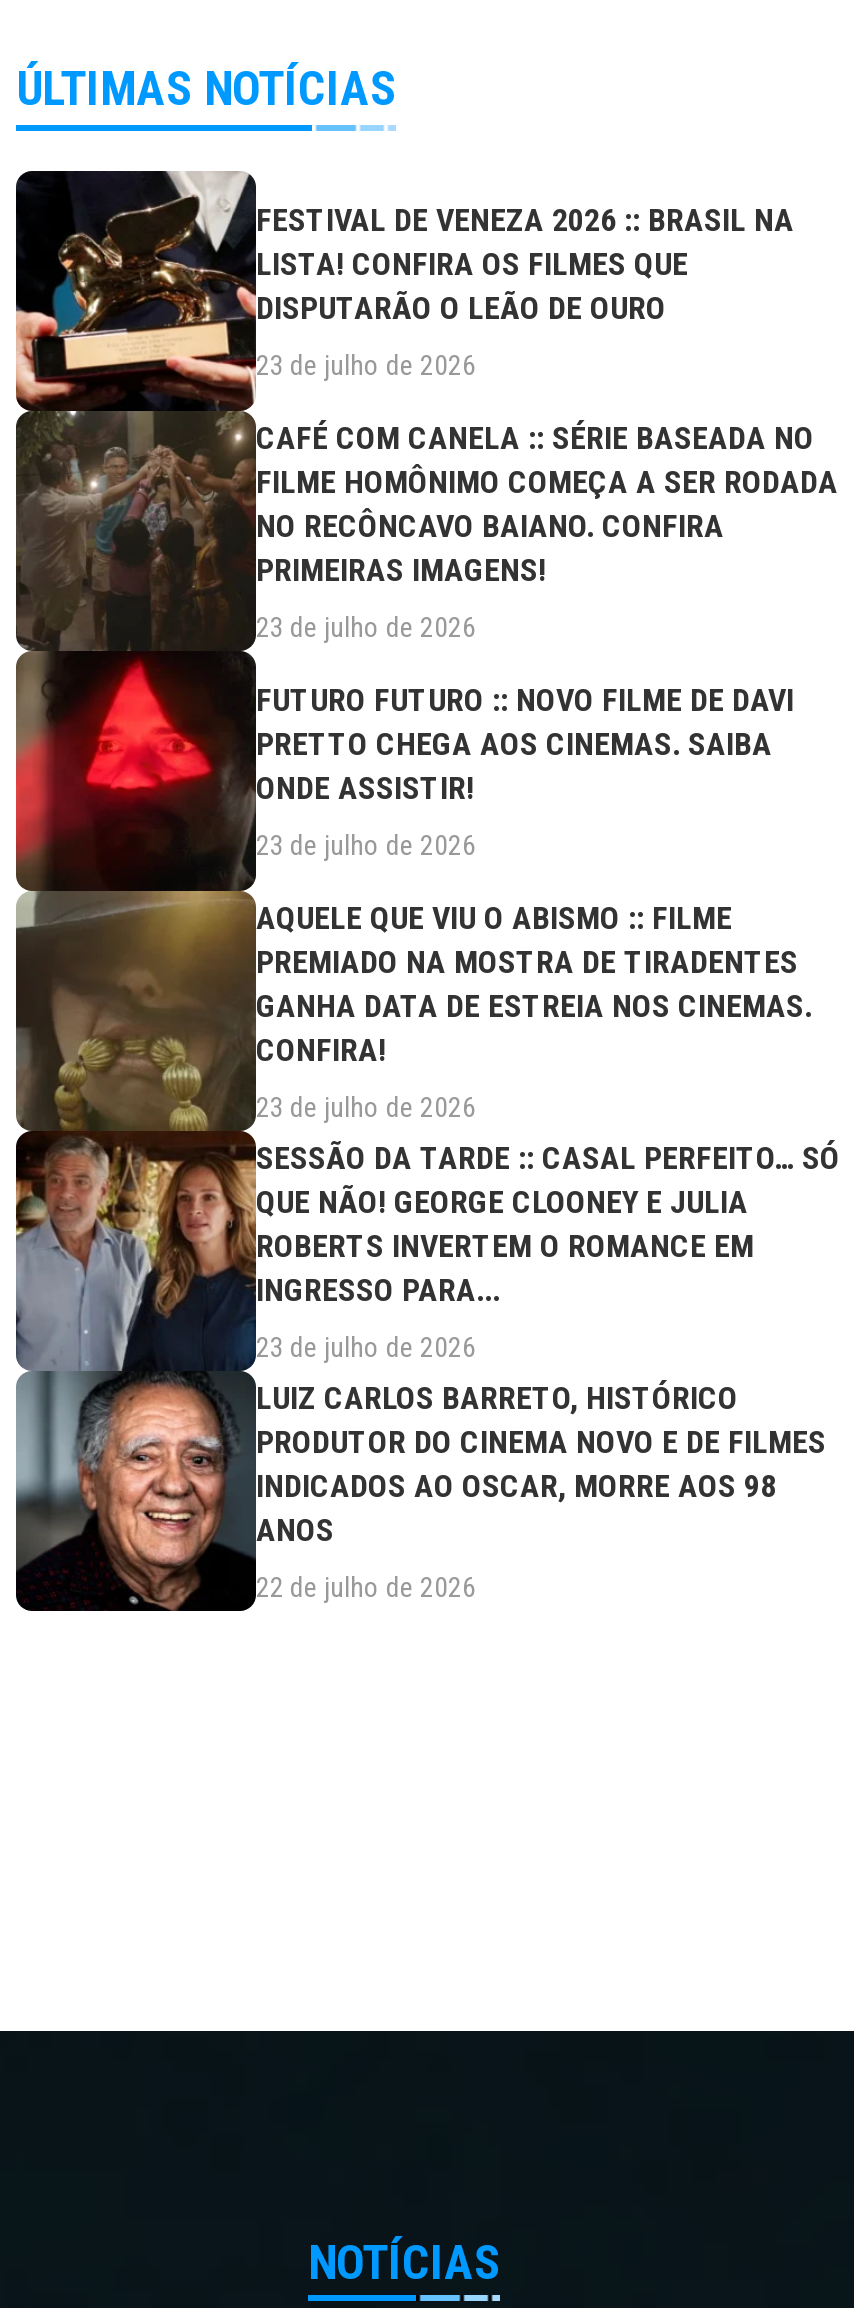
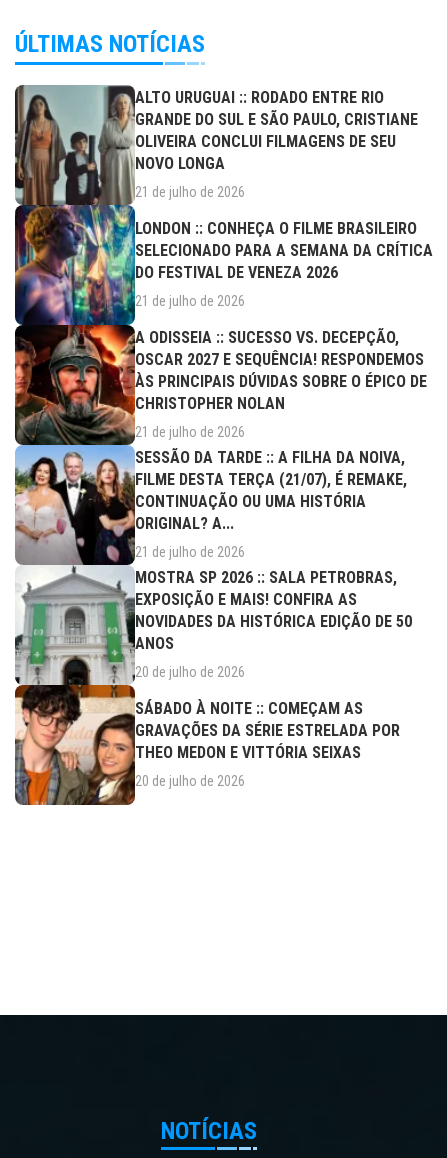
[14,169,840,1613] [image] | FESTIVAL DE VENEZA 2026 :: BRASIL NA | LISTA! CONFIRA OS FILMES QUE | DISPUTARÃO O LEÃO DE OURO | 23 de julho de 2026 | CAFÉ COM CANELA :: SÉRIE BASEADA NO | FILME HOMÔNIMO COMEÇA A SER RODADA | NO RECÔNCAVO BAIANO. CONFIRA | PRIMEIRAS IMAGENS! | 23 de julho de 2026 | FUTURO FUTURO :: NOVO FILME DE DAVI | PRETTO CHEGA AOS CINEMAS. SAIBA | ONDE ASSISTIR! | 23 de julho de 2026 | AQUELE QUE VIU O ABISMO :: FILME | PREMIADO NA MOSTRA DE TIRADENTES | GANHA DATA DE ESTREIA NOS CINEMAS. | CONFIRA! | 23 de julho de 2026 | SESSÃO DA TARDE :: CASAL PERFEITO… SÓ | QUE NÃO! GEORGE CLOONEY E JULIA | ROBERTS INVERTEM O ROMANCE EM | INGRESSO PARA... | 23 de julho de 2026 | LUIZ CARLOS BARRETO, HISTÓRICO | PRODUTOR DO CINEMA NOVO E DE FILMES | INDICADOS AO OSCAR, MORRE AOS 98 -> [14,84,433,806] [image] | ALTO URUGUAI :: RODADO ENTRE RIO | GRANDE DO SUL E SÃO PAULO, CRISTIANE | OLIVEIRA CONCLUI FILMAGENS DE SEU | NOVO LONGA | 21 de julho de 2026 | LONDON :: CONHEÇA O FILME BRASILEIRO | SELECIONADO PARA A SEMANA DA CRÍTICA | DO FESTIVAL DE VENEZA 2026 | 21 de julho de 2026 | A ODISSEIA :: SUCESSO VS. DECEPÇÃO, | OSCAR 2027 E SEQUÊNCIA! RESPONDEMOS | ÀS PRINCIPAIS DÚVIDAS SOBRE O ÉPICO DE | CHRISTOPHER NOLAN | 21 de julho de 2026 | SESSÃO DA TARDE :: A FILHA DA NOIVA, | FILME DESTA TERÇA (21/07), É REMAKE, | CONTINUAÇÃO OU UMA HISTÓRIA | ORIGINAL? A... | 21 de julho de 2026 | MOSTRA SP 2026 :: SALA PETROBRAS, | EXPOSIÇÃO E MAIS! CONFIRA AS | NOVIDADES DA HISTÓRICA EDIÇÃO DE 50
moved [256,1511,334,1549] -> [135,634,174,653]: ANOS
[256,1571,476,1603] 22 de julho de 2026 -> [135,664,400,789] 20 de julho de 2026 | SÁBADO À NOITE :: COMEÇAM AS | GRAVAÇÕES DA SÉRIE ESTRELADA POR | THEO MEDON E VITTÓRIA SEIXAS | 20 de julho de 2026

